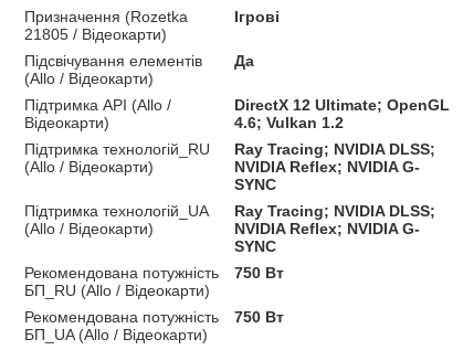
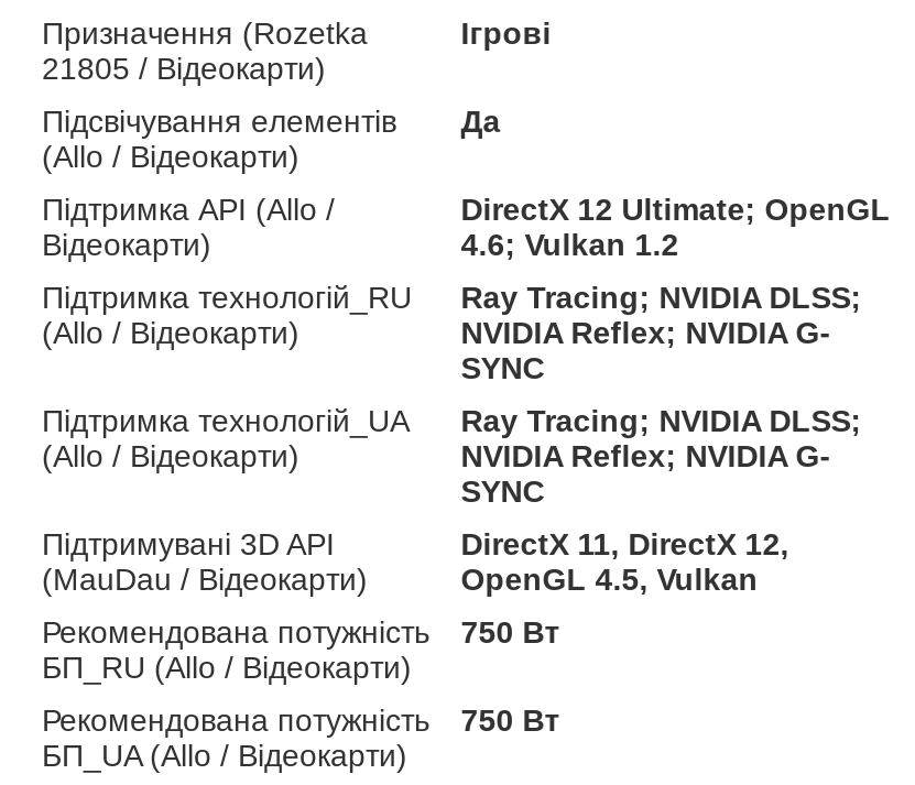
none -> [42,526,368,596] Підтримувані 3D API | (MauDau / Відеокарти)
none -> [461,526,789,596] DirectX 11, DirectX 12, | OpenGL 4.5, Vulkan

